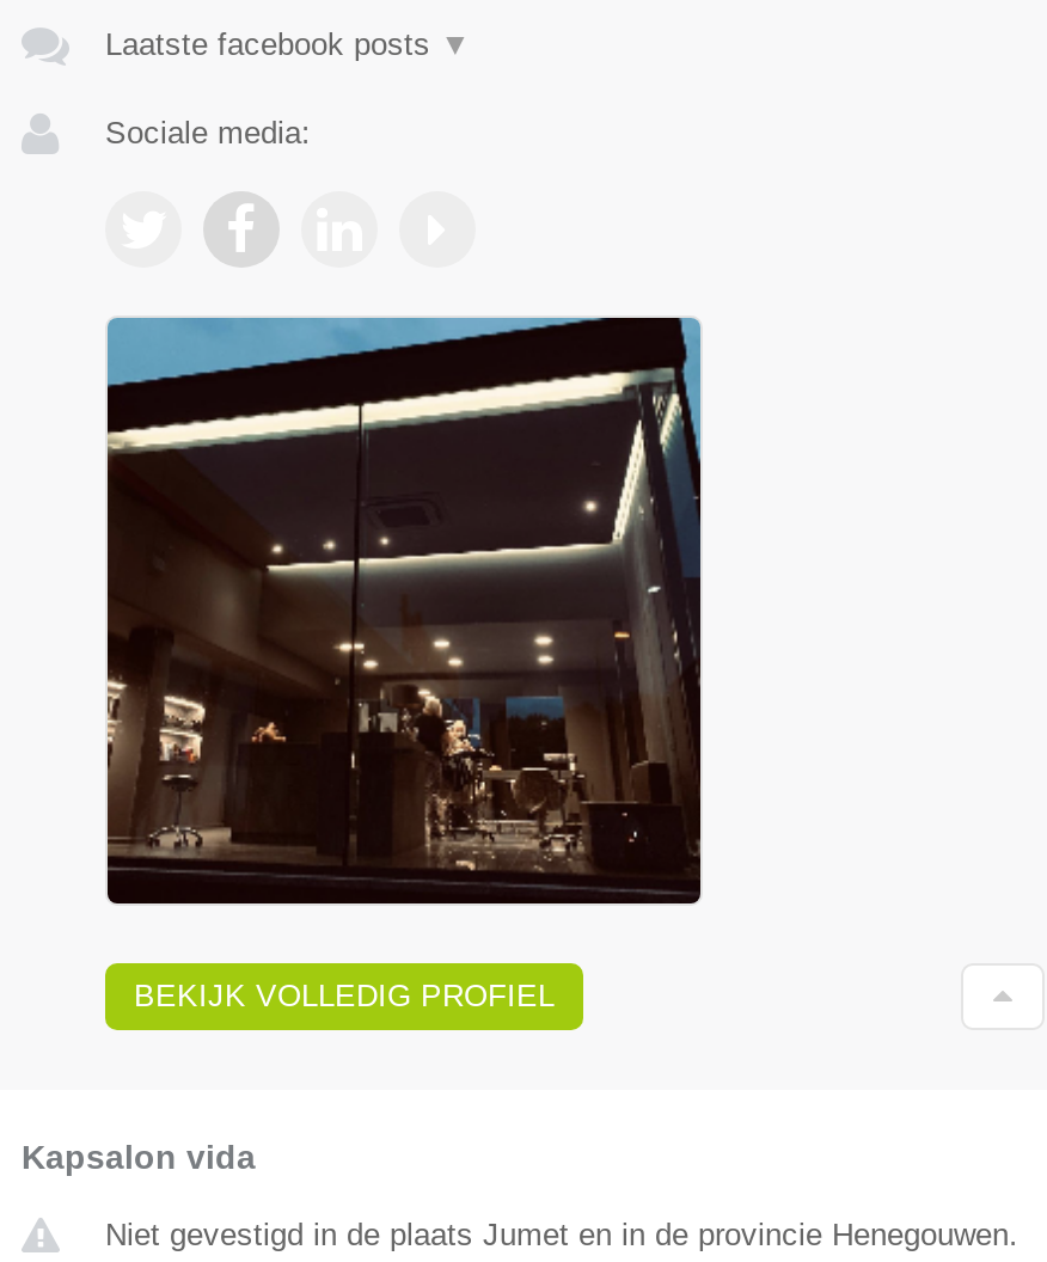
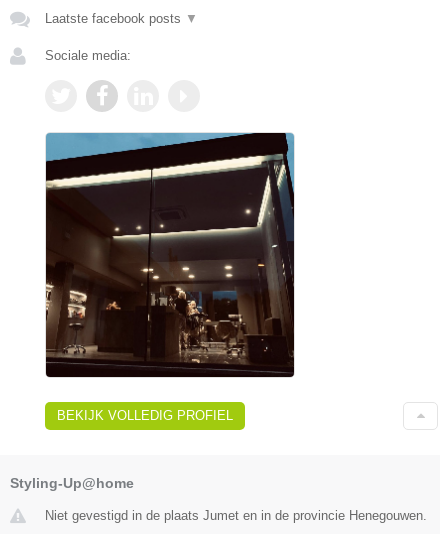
[22,1137,256,1175] Kapsalon vida -> [10,475,134,491] Styling-Up@home

